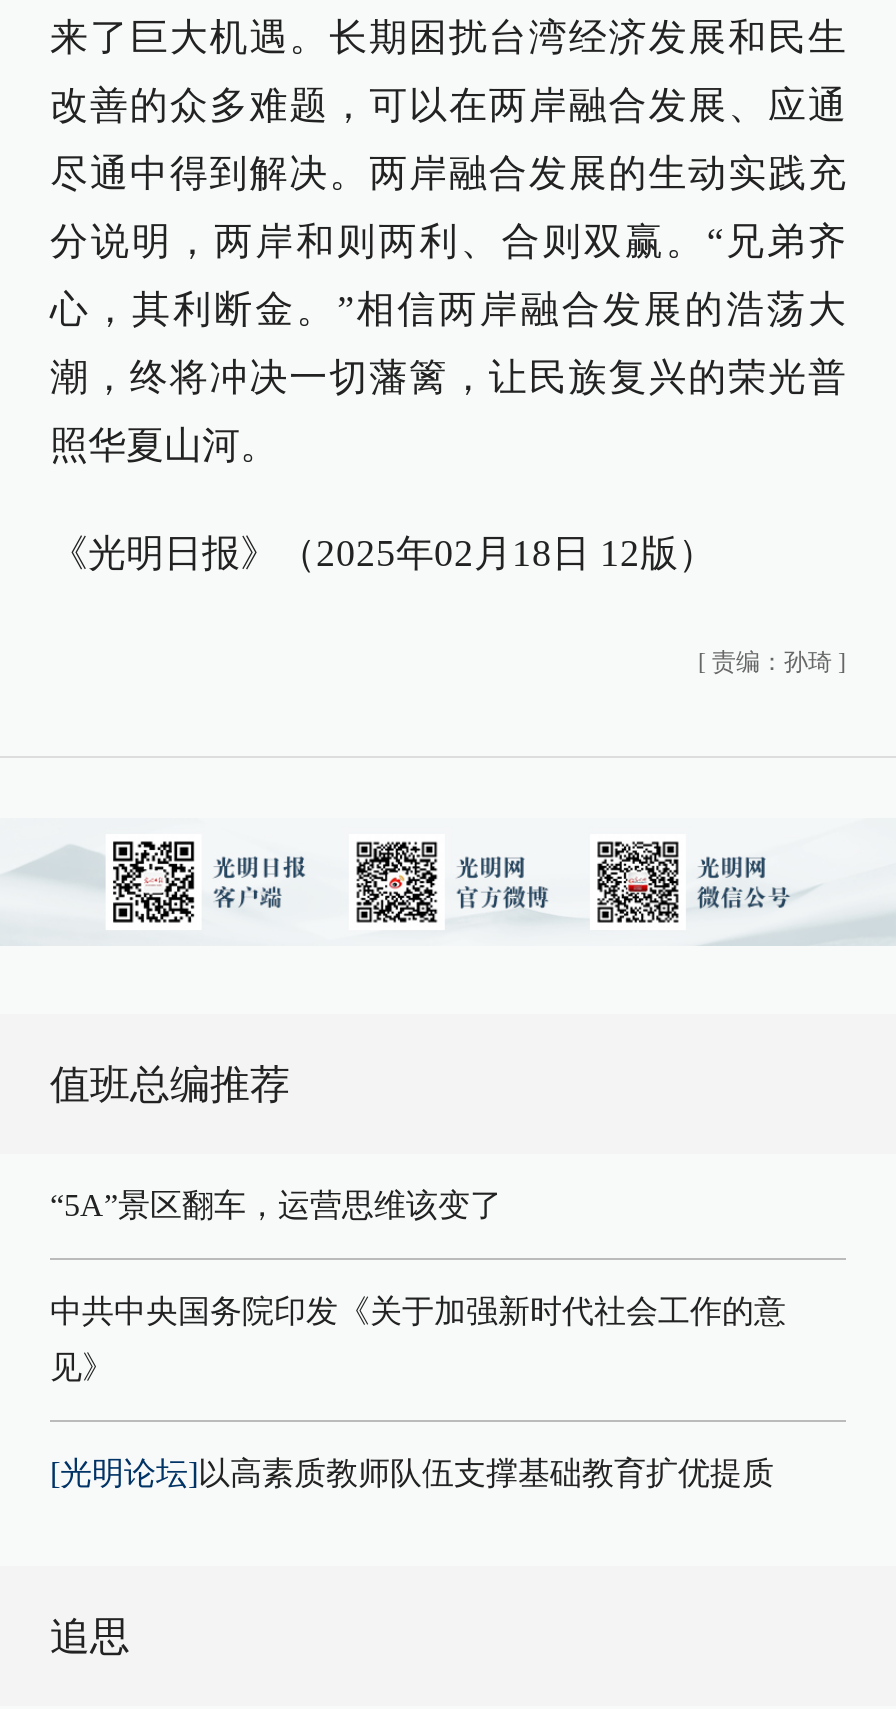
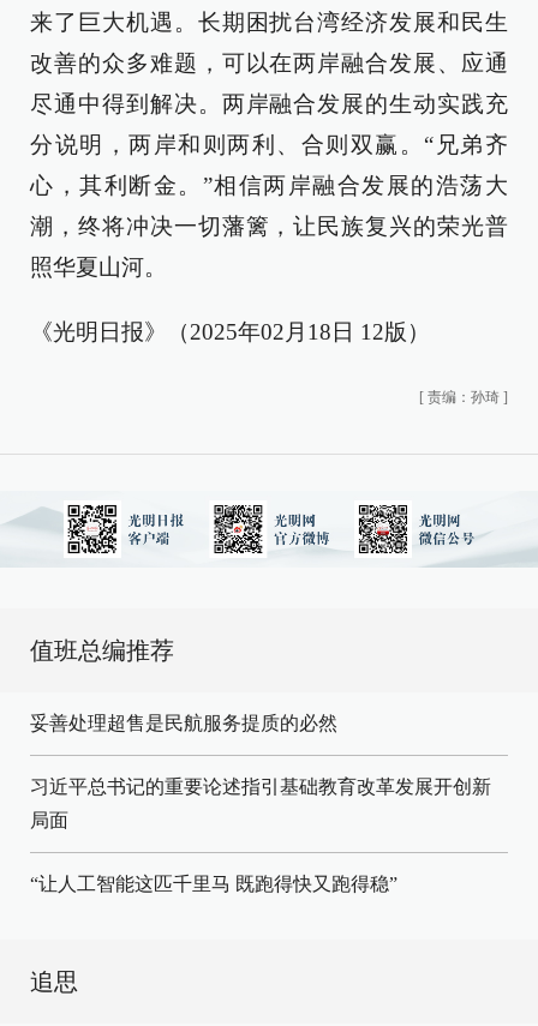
[50,1188,502,1222] “5A”景区翻车，运营思维该变了 -> [30,713,337,733] 妥善处理超售是民航服务提质的必然
[50,1294,786,1328] 中共中央国务院印发《关于加强新时代社会工作的意 -> [30,776,491,797] 习近平总书记的重要论述指引基础教育改革发展开创新
[50,1350,114,1384] 见》 -> [30,810,68,830] 局面
[50,1456,774,1490] [光明论坛]以高素质教师队伍支撑基础教育扩优提质 -> [30,874,397,894] “让人工智能这匹千里马 既跑得快又跑得稳”

